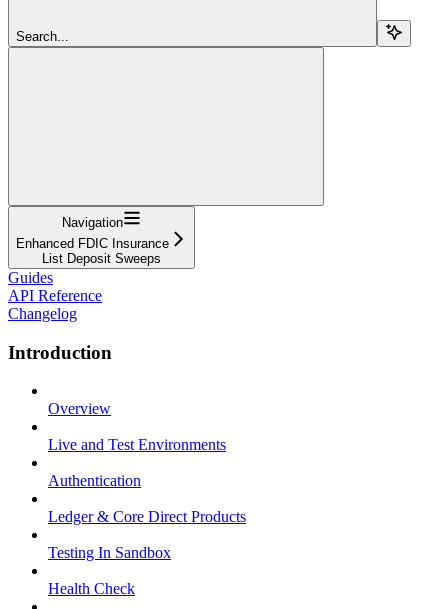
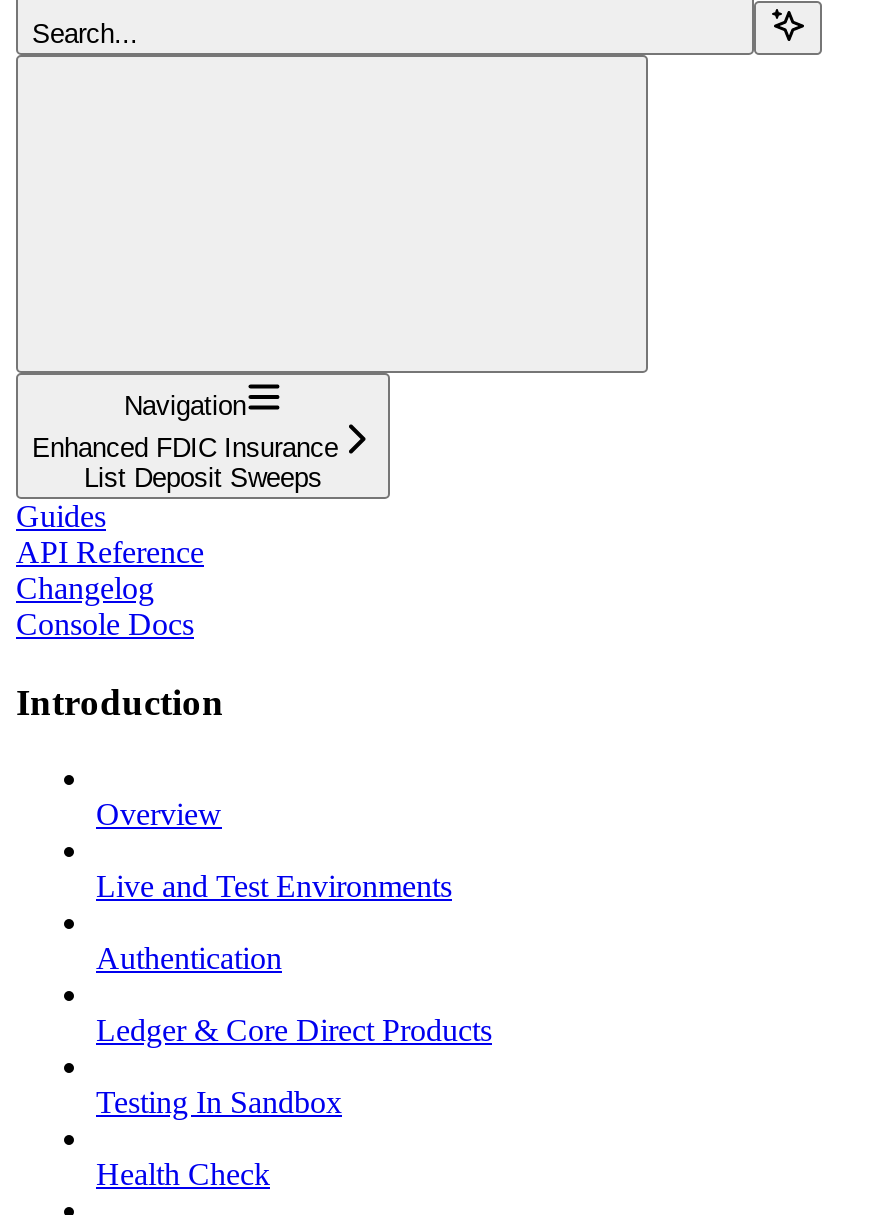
none -> [16,607,194,641] Console Docs

